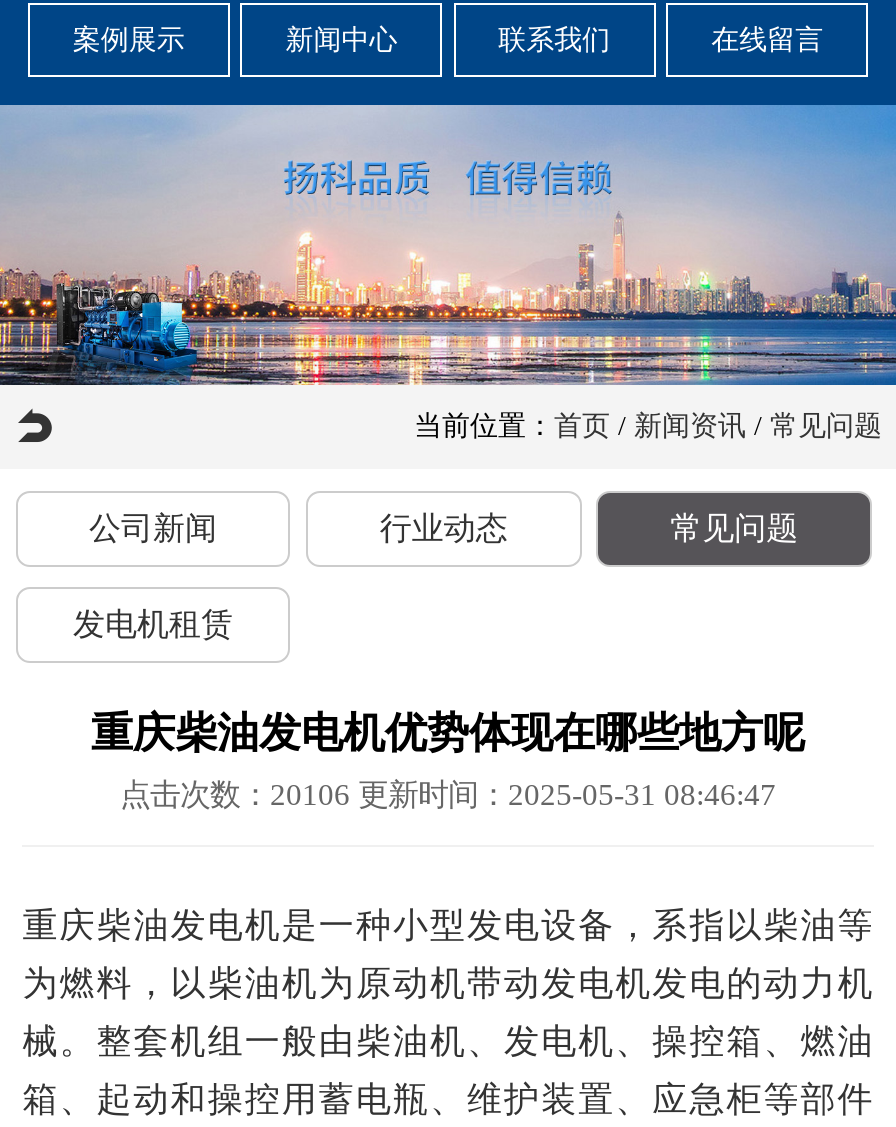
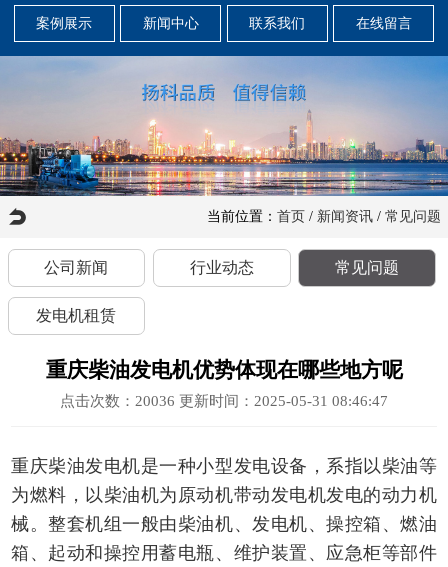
[120,777,776,811] 点击次数：20106更新时间：2025-05-31 08:46:47 -> [60,392,388,409] 点击次数：20036更新时间：2025-05-31 08:46:47

